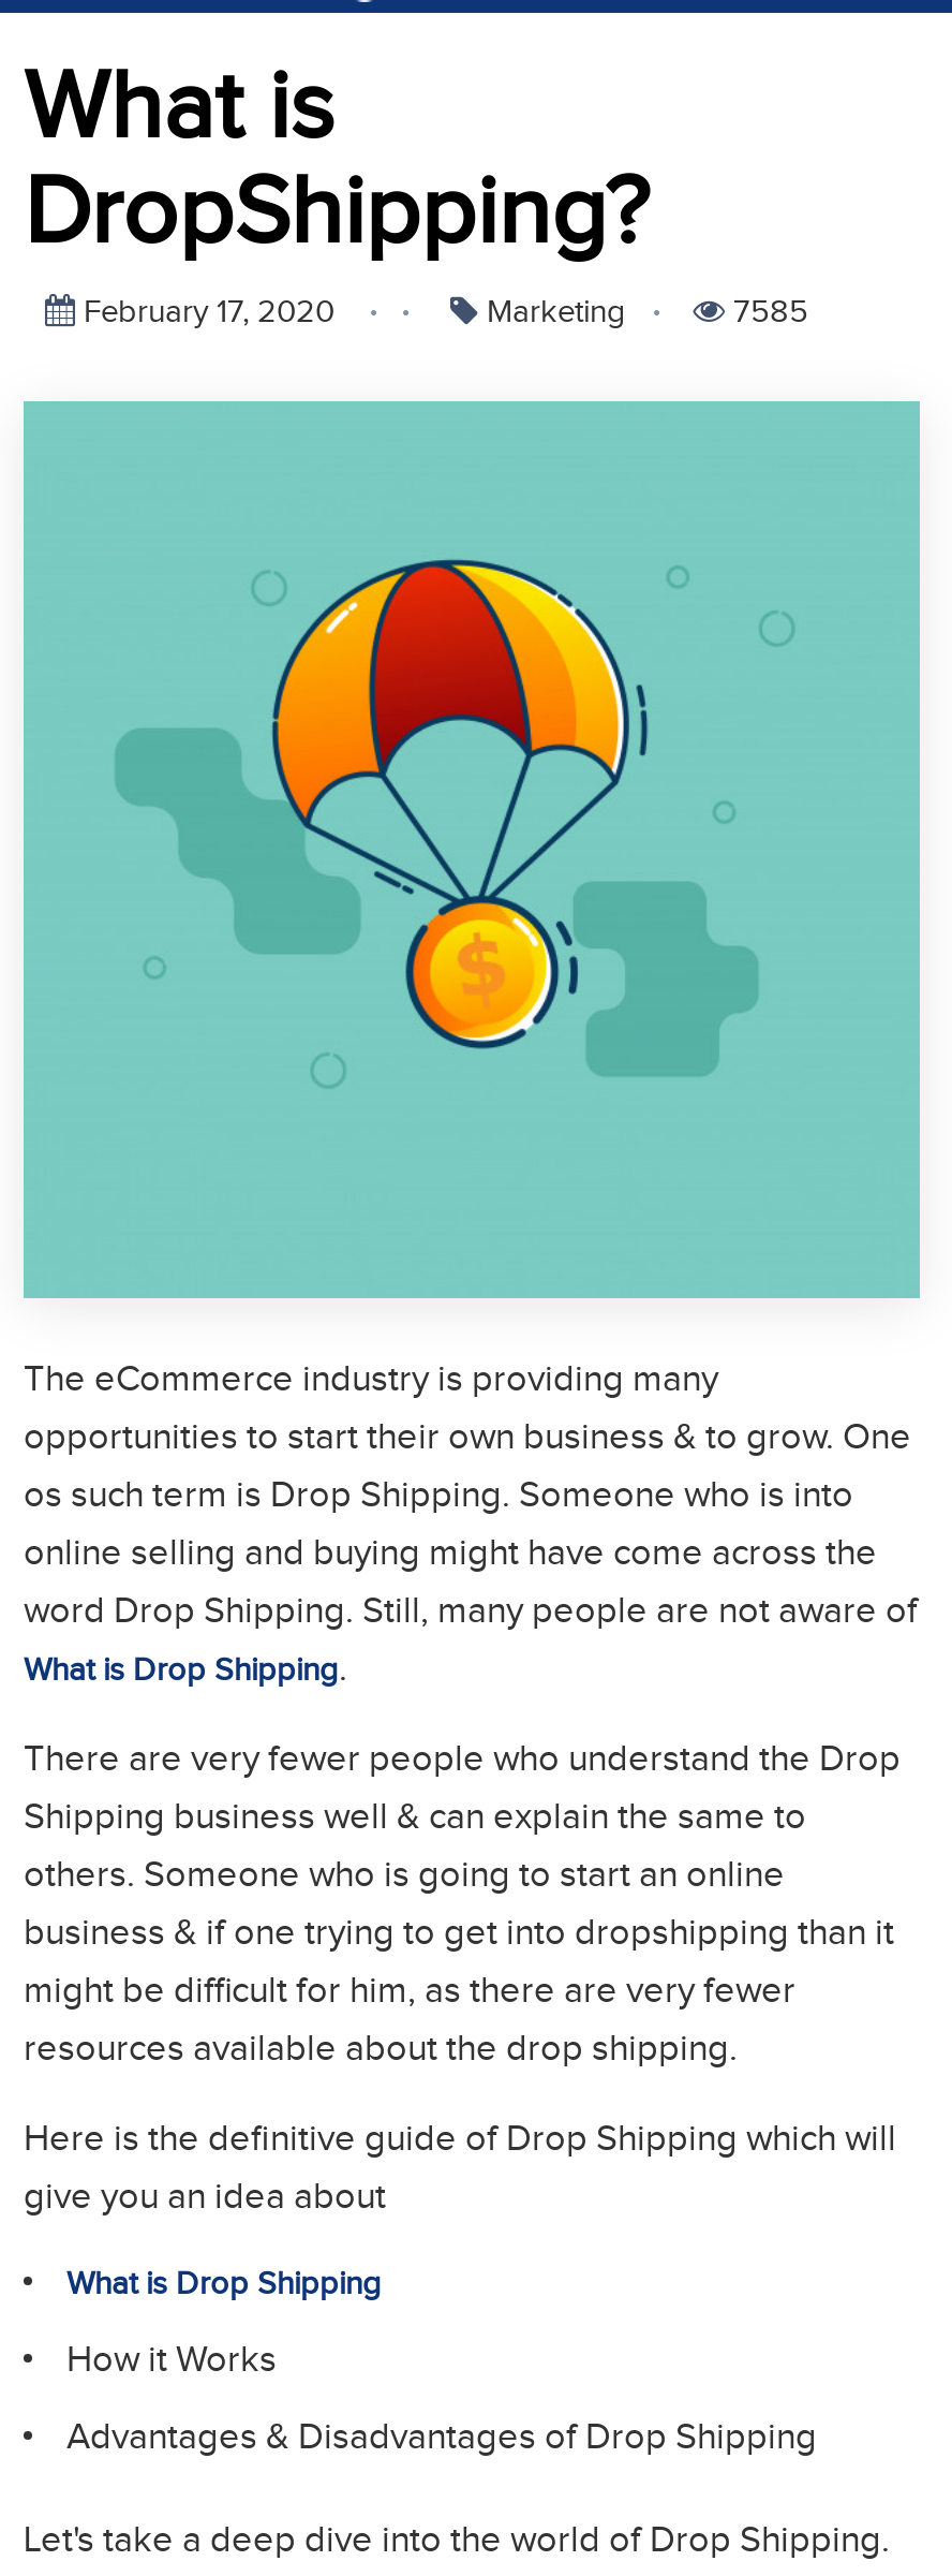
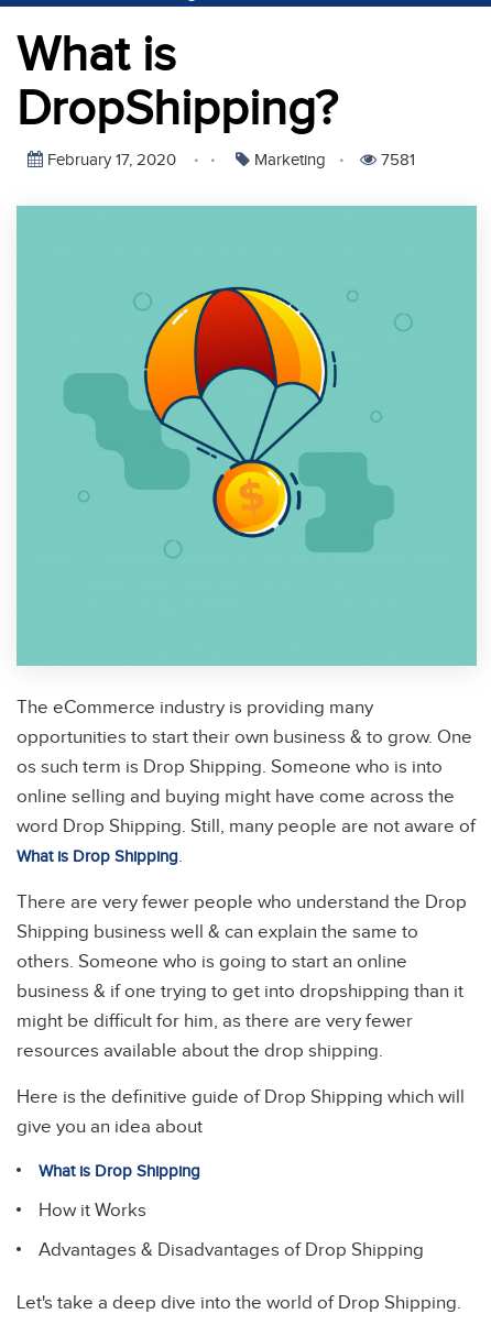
[733,294,808,330] 7585 -> [381,151,415,169] 7581

